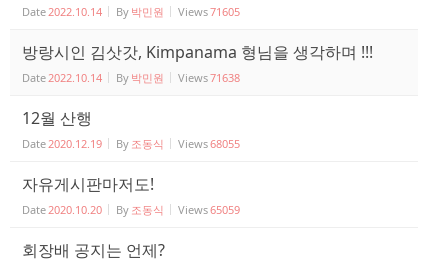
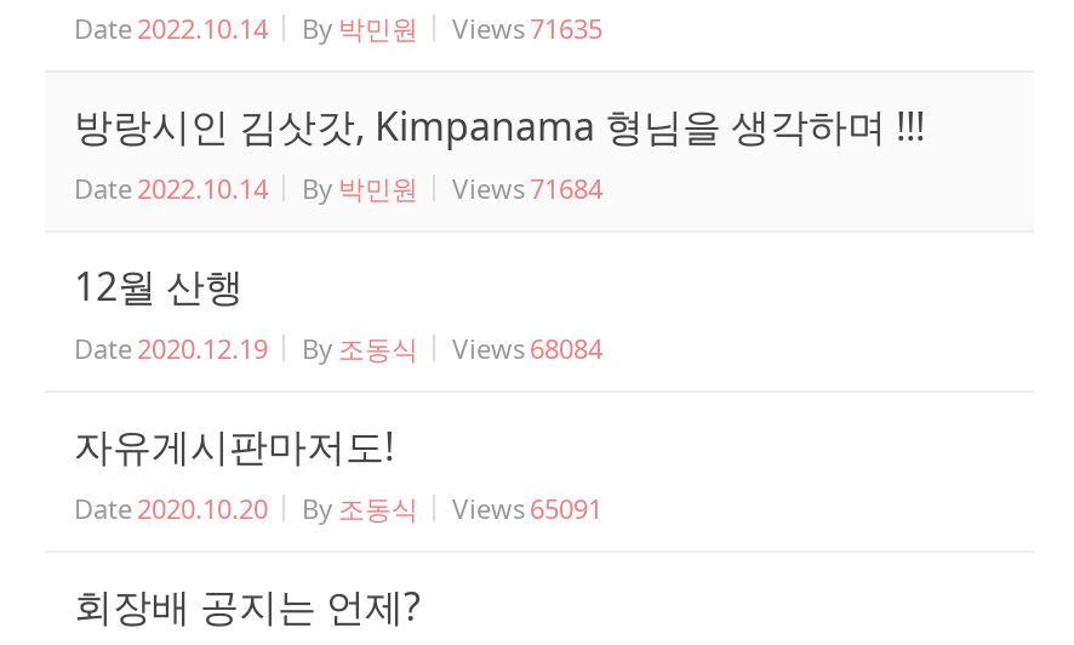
[22,4,240,19] Date 2022.10.14 By 박민원 Views 71605 -> [74,9,602,45] Date 2022.10.14 By 박민원 Views 71635
[22,70,240,85] Date 2022.10.14 By 박민원 Views 71638 -> [74,169,602,205] Date 2022.10.14 By 박민원 Views 71684
[22,136,240,151] Date 2020.12.19 By 조동식 Views 68055 -> [74,329,602,365] Date 2020.12.19 By 조동식 Views 68084
[22,202,240,217] Date 2020.10.20 By 조동식 Views 65059 -> [74,489,602,525] Date 2020.10.20 By 조동식 Views 65091

